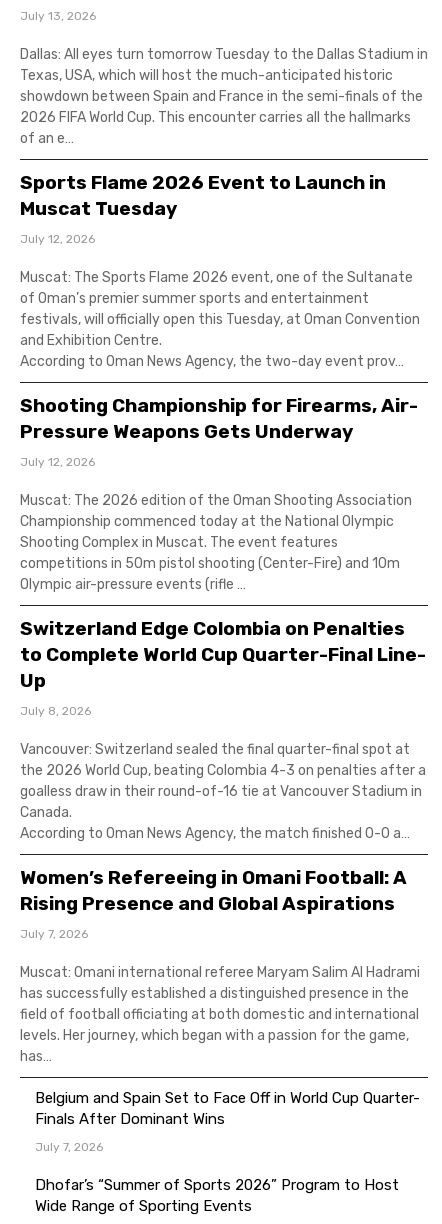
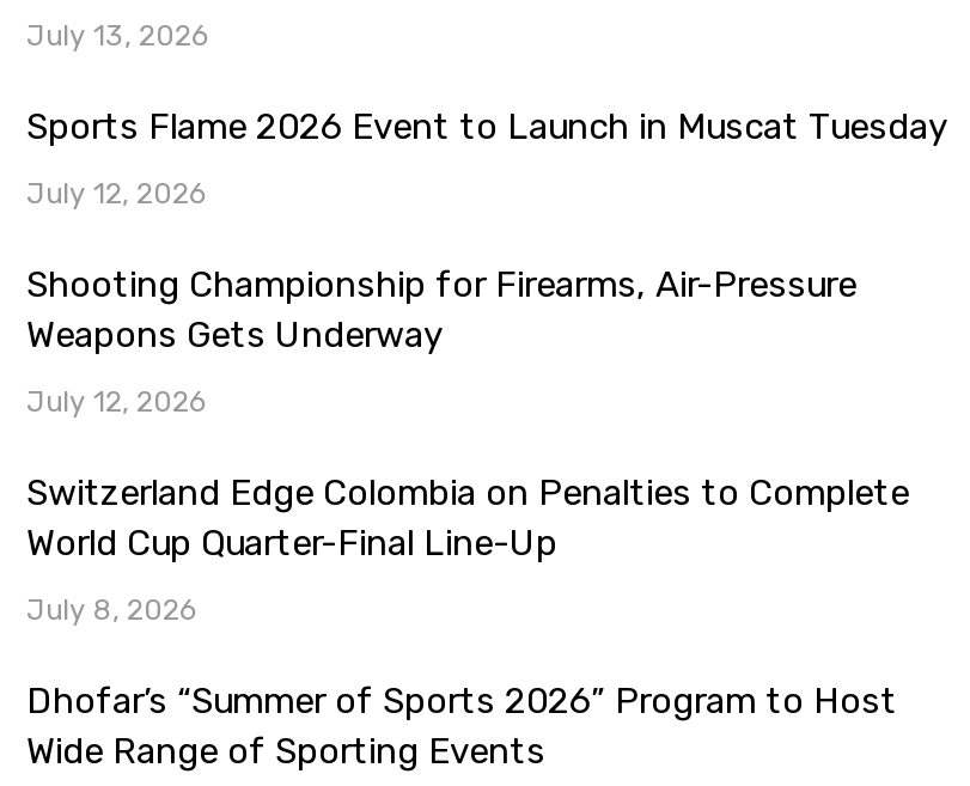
[20,46,428,220] Dallas: All eyes turn tomorrow Tuesday to the Dallas Stadium in | Texas, USA, which will host the much-anticipated historic | showdown between Spain and France in the semi-finals of the | 2026 FIFA World Cup. This encounter carries all the hallmarks | of an e… | Sports Flame 2026 Event to Launch in | Muscat Tuesday -> [26,105,947,148] Sports Flame 2026 Event to Launch in Muscat Tuesday
[20,269,420,443] Muscat: The Sports Flame 2026 event, one of the Sultanate | of Oman’s premier summer sports and entertainment | festivals, will officially open this Tuesday, at Oman Convention | and Exhibition Centre. | According to Oman News Agency, the two-day event prov… | Shooting Championship for Firearms, Air- | Pressure Weapons Gets Underway -> [26,263,856,357] Shooting Championship for Firearms, Air-Pressure | Weapons Gets Underway
[20,492,426,692] Muscat: The 2026 edition of the Oman Shooting Association | Championship commenced today at the National Olympic | Shooting Complex in Muscat. The event features | competitions in 50m pistol shooting (Center-Fire) and 10m | Olympic air-pressure events (rifle … | Switzerland Edge Colombia on Penalties | to Complete World Cup Quarter-Final Line- | Up -> [26,471,909,565] Switzerland Edge Colombia on Penalties to Complete | World Cup Quarter-Final Line-Up
[20,741,426,1154] Vancouver: Switzerland sealed the final quarter-final spot at | the 2026 World Cup, beating Colombia 4-3 on penalties after a | goalless draw in their round-of-16 tie at Vancouver Stadium in | Canada. | According to Oman News Agency, the match finished 0-0 a… | Women’s Refereeing in Omani Football: A | Rising Presence and Global Aspirations | July 7, 2026 | Muscat: Omani international referee Maryam Salim Al Hadrami | has successfully established a distinguished presence in the | field of football officiating at both domestic and international | levels. Her journey, which began with a passion for the game, | has… | Belgium and Spain Set to Face Off in World Cup Quarter- | Finals After Dominant Wins | July 7, 2026 -> none

